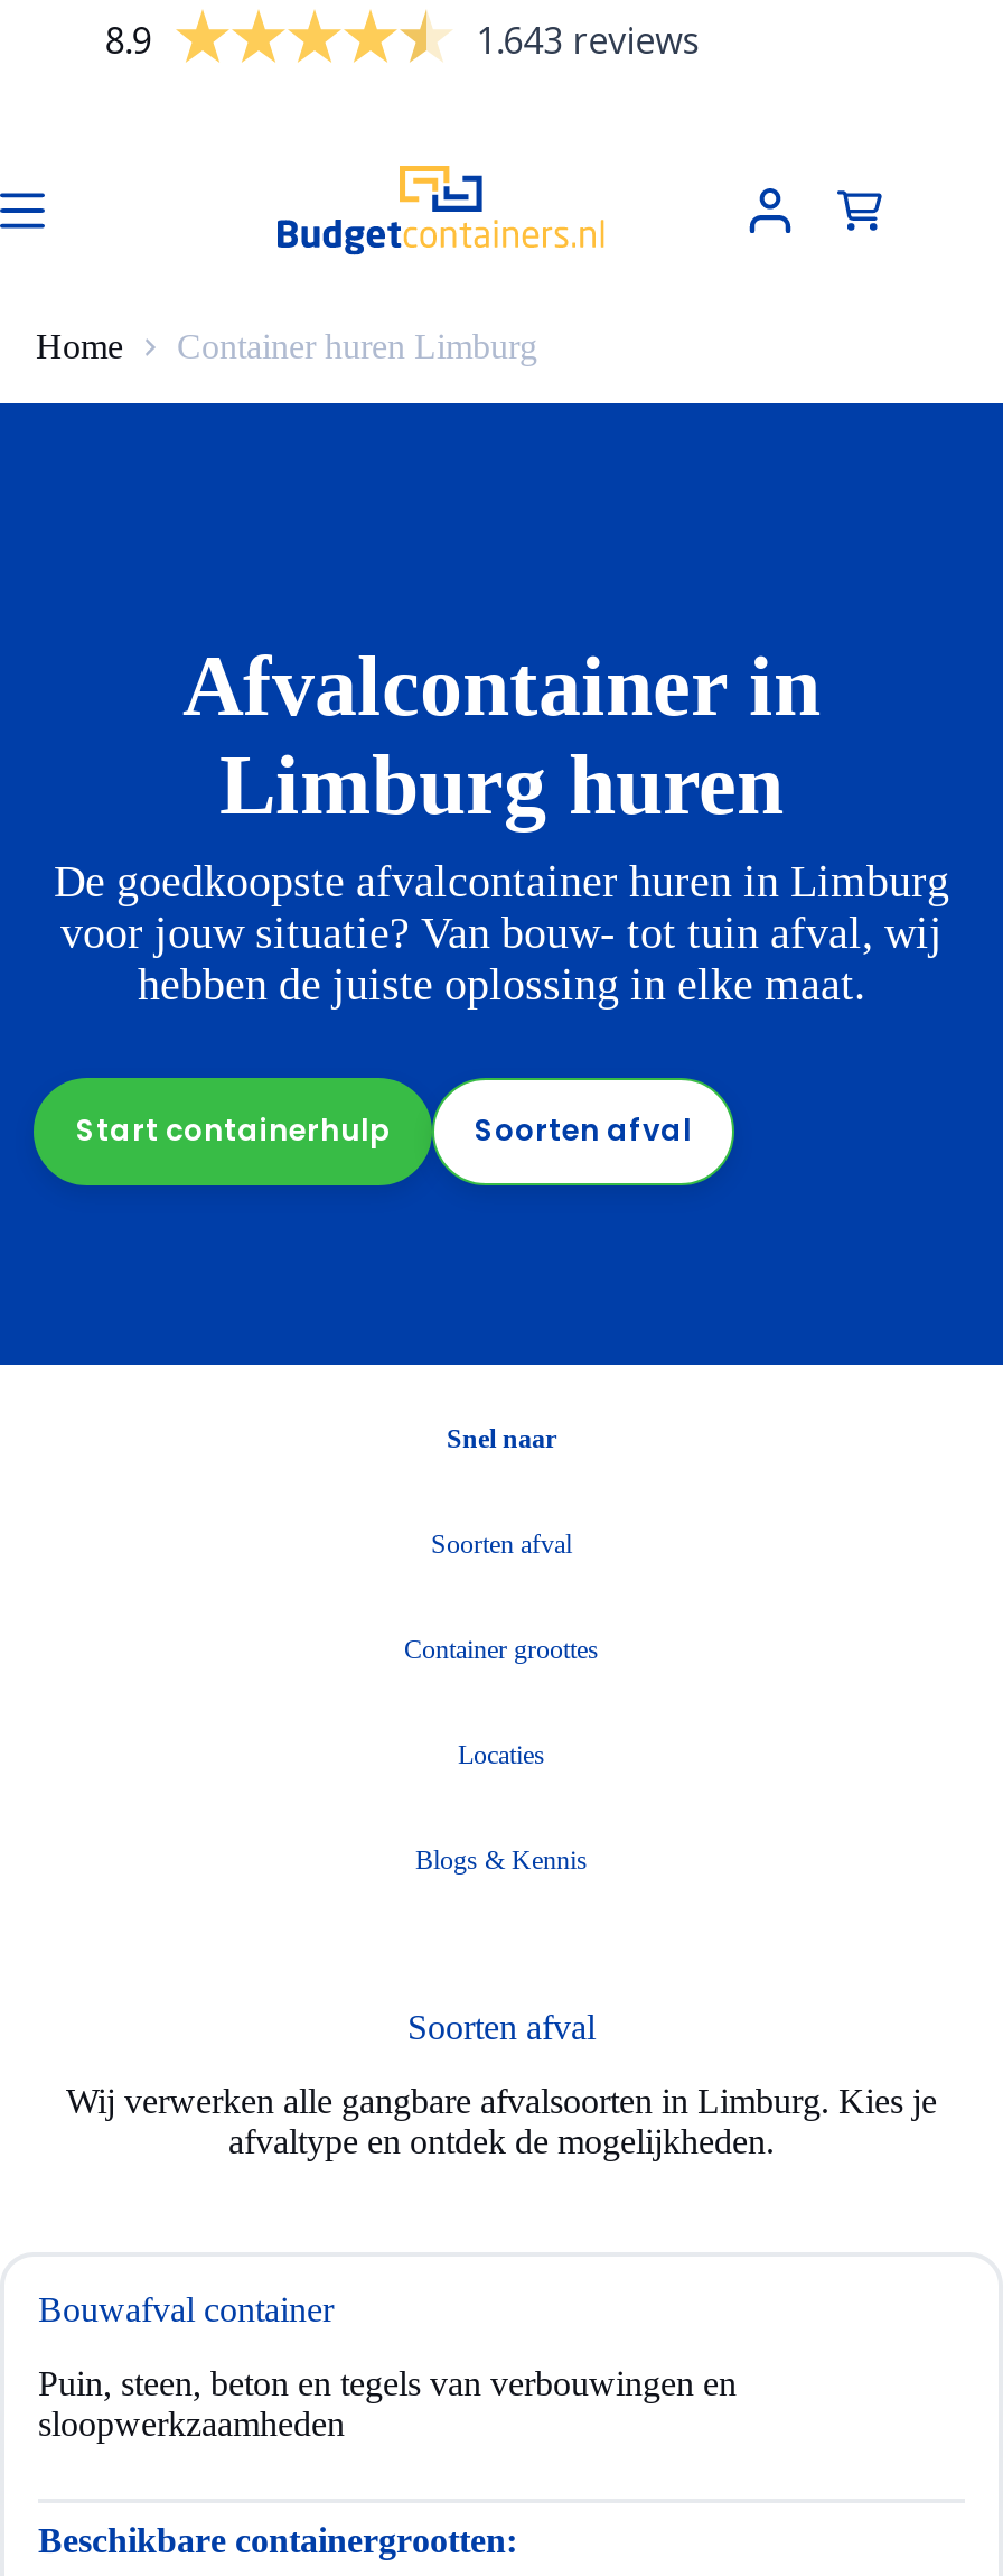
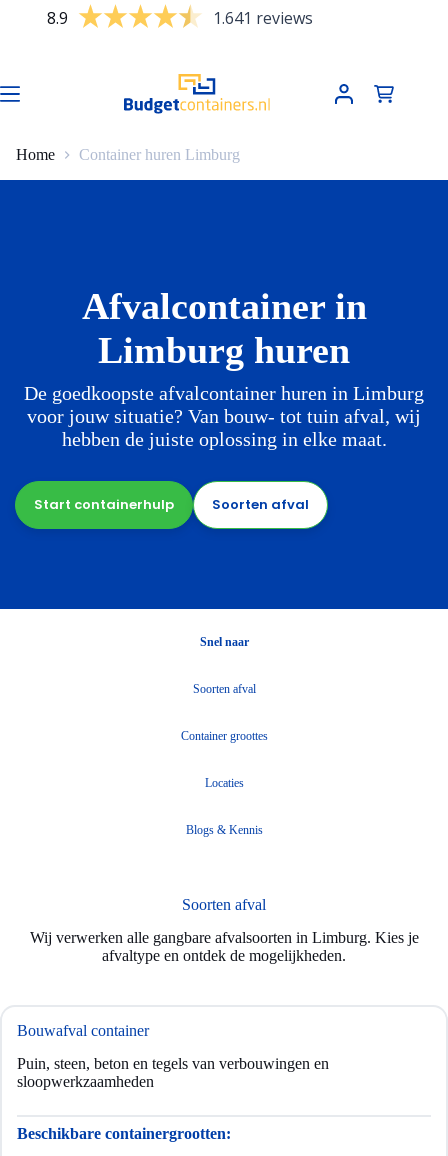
[476,15,700,64] 1.643 reviews -> [213,6,313,28] 1.641 reviews

